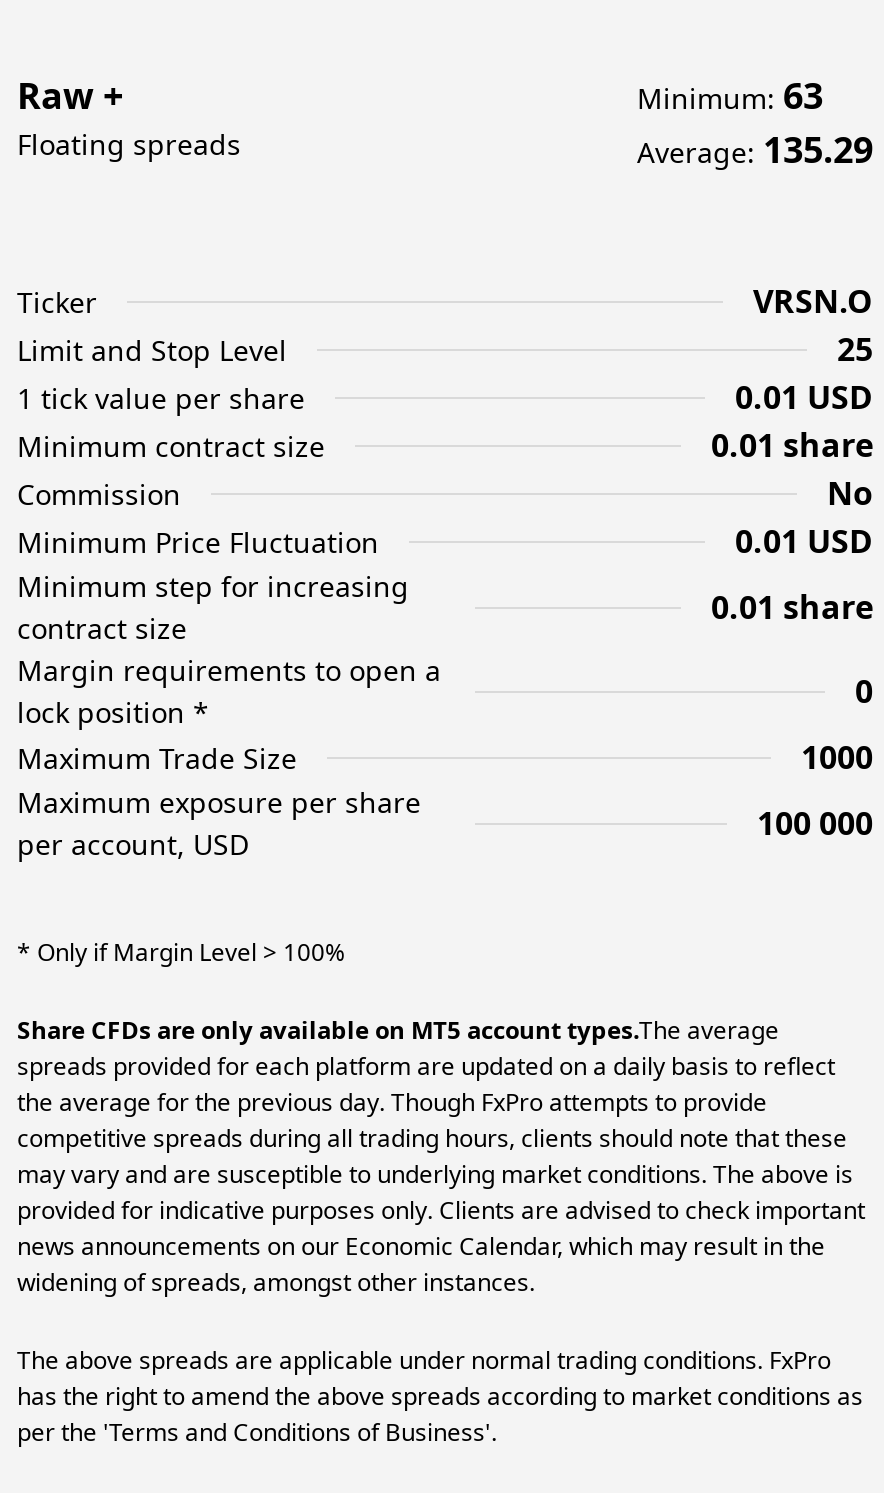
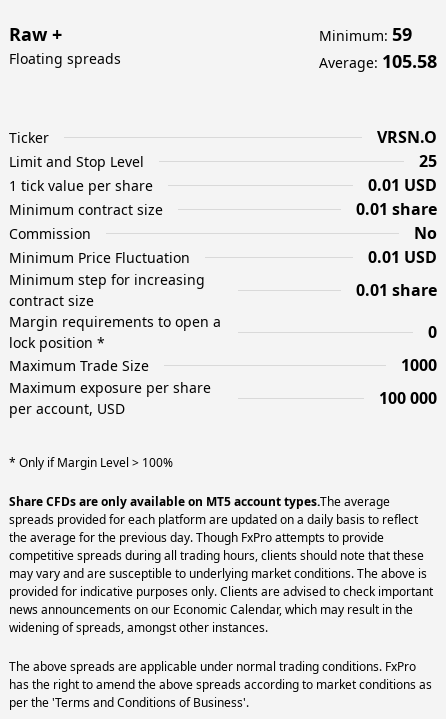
[637,71,823,119] Minimum: 63 -> [319,22,412,46] Minimum: 59
[637,125,873,173] Average: 135.29 -> [319,49,437,73] Average: 105.58

